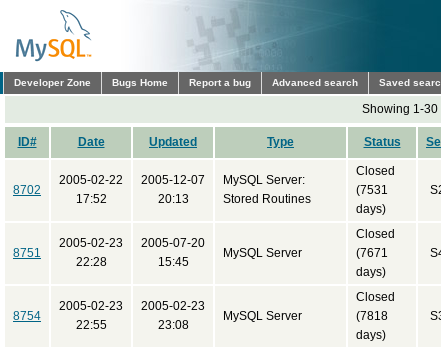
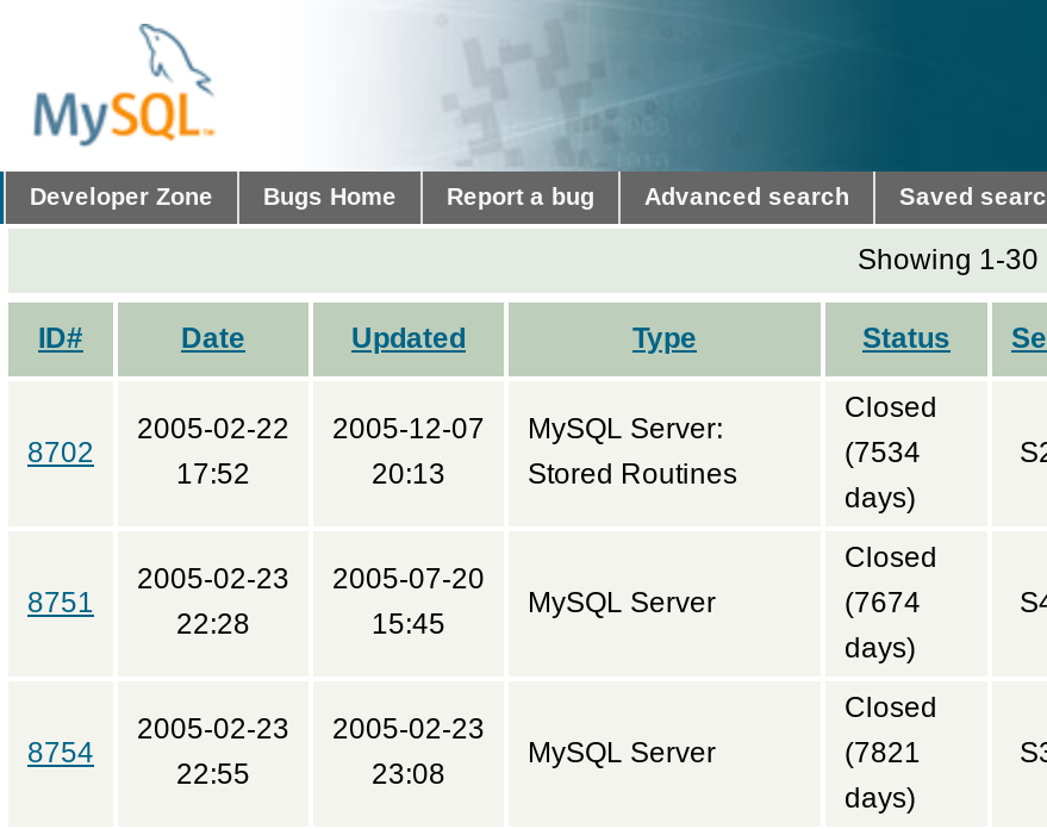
[356,183,388,197] (7531 -> [845,436,921,469] (7534
[356,246,388,260] (7671 -> [845,586,921,619] (7674
[356,309,388,323] (7818 -> [845,736,921,769] (7821

